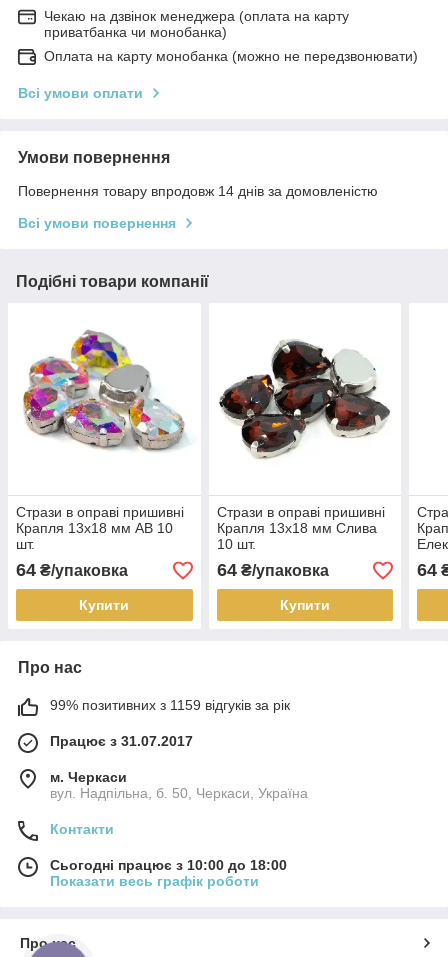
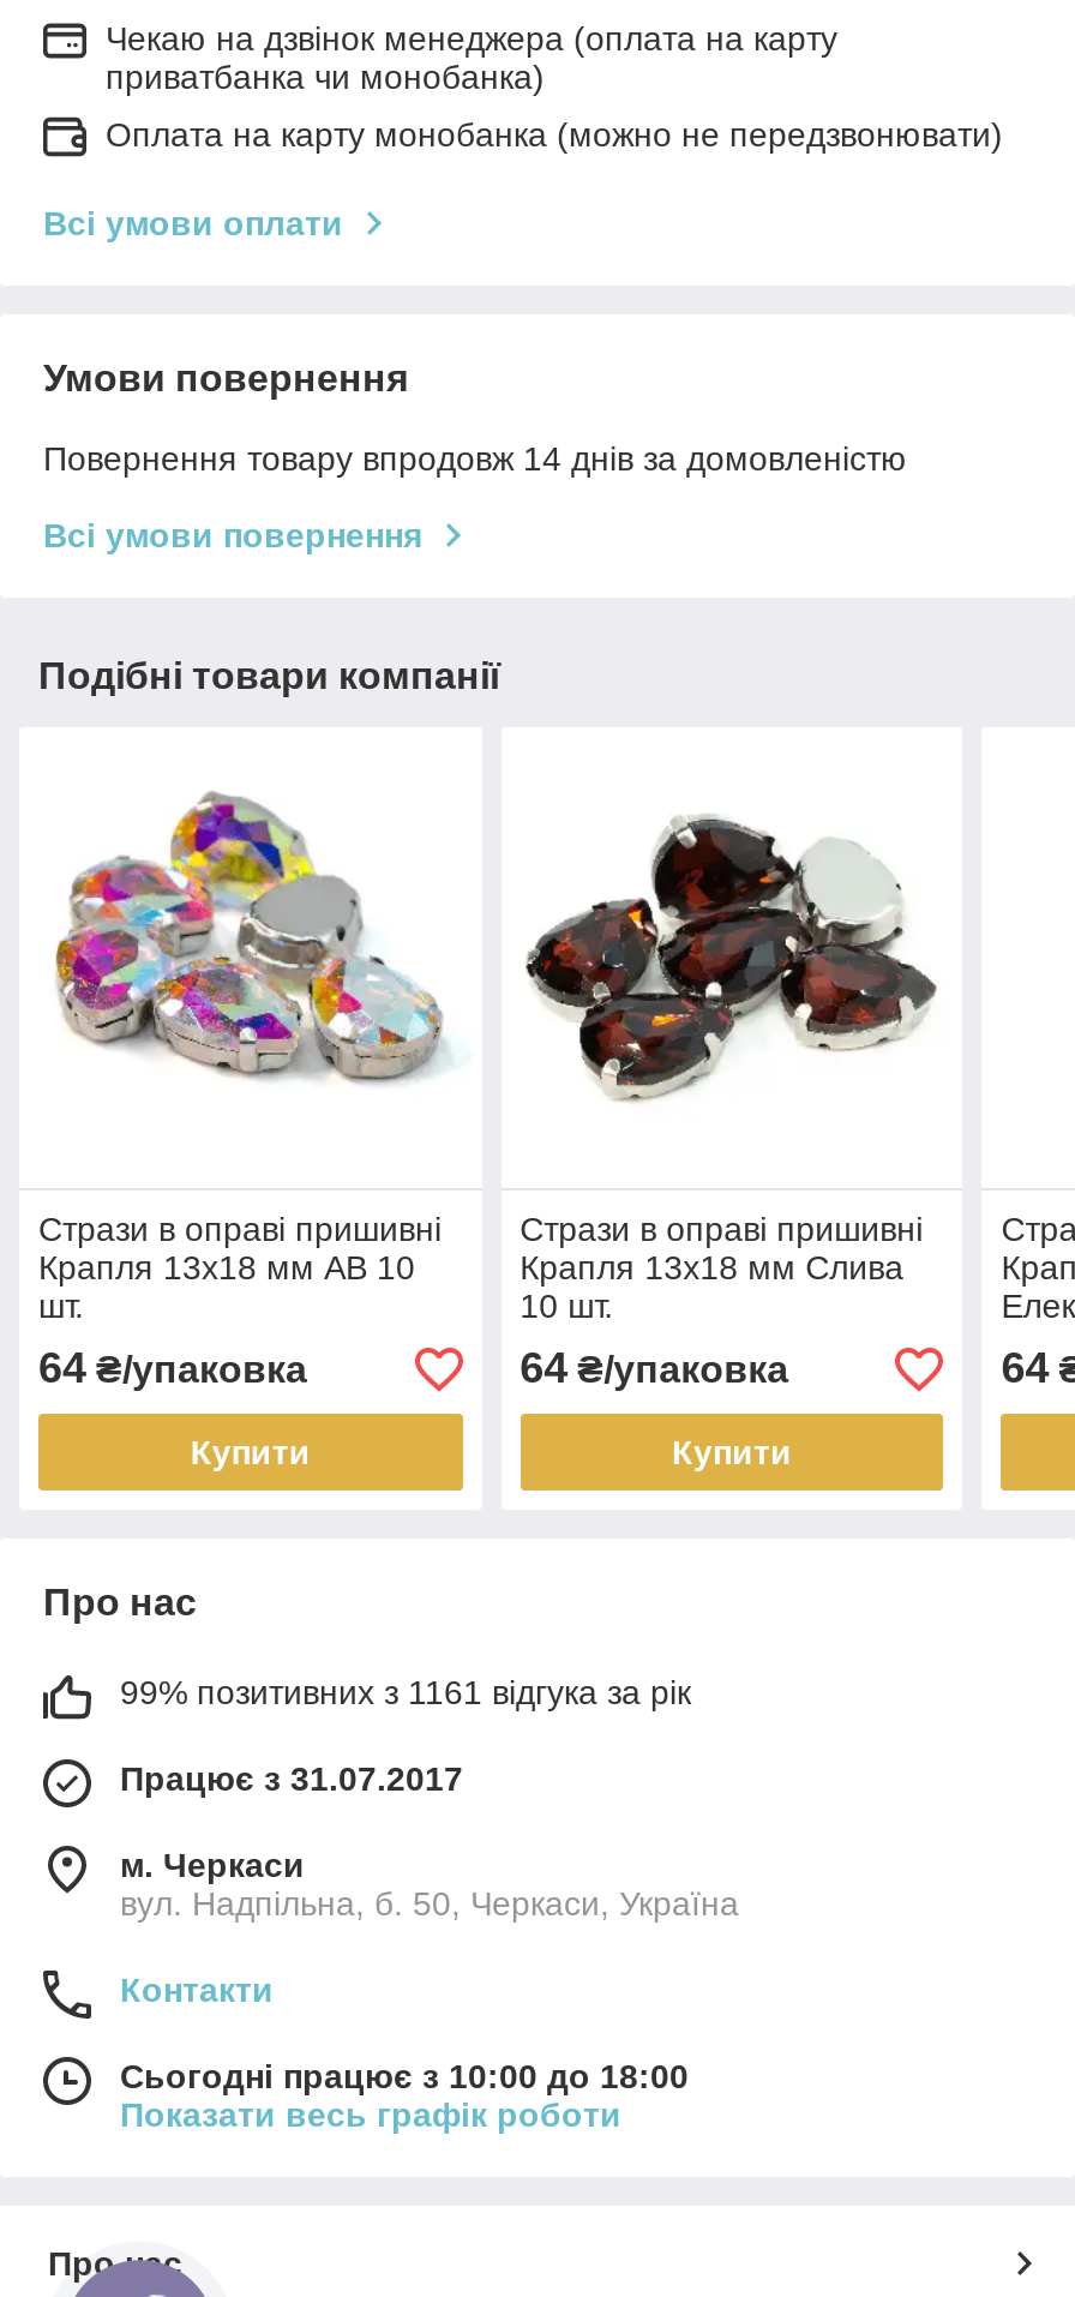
[50,697,290,713] 99% позитивних з 1159 відгуків за рік -> [120,1674,691,1712] 99% позитивних з 1161 відгука за рік

